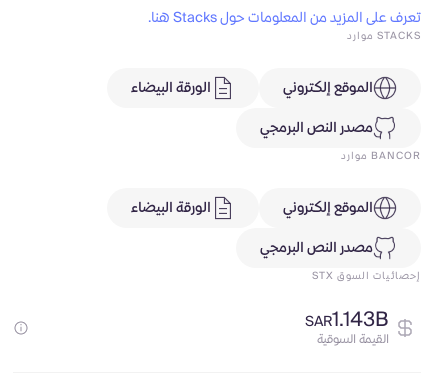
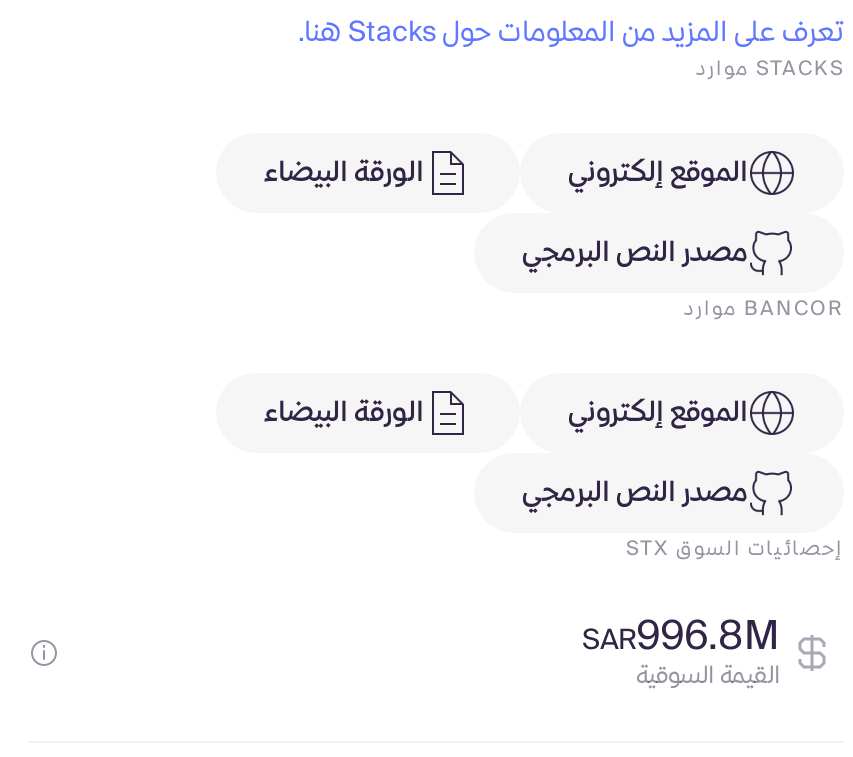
[305,303,389,337] SAR 1.143B -> [582,603,780,671] SAR 996.8M

